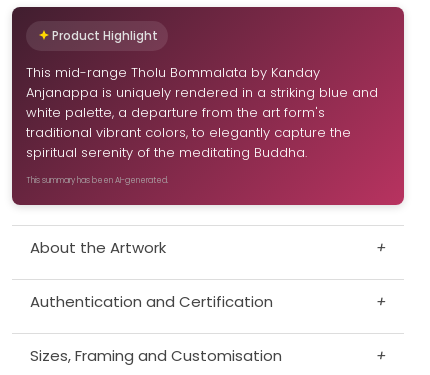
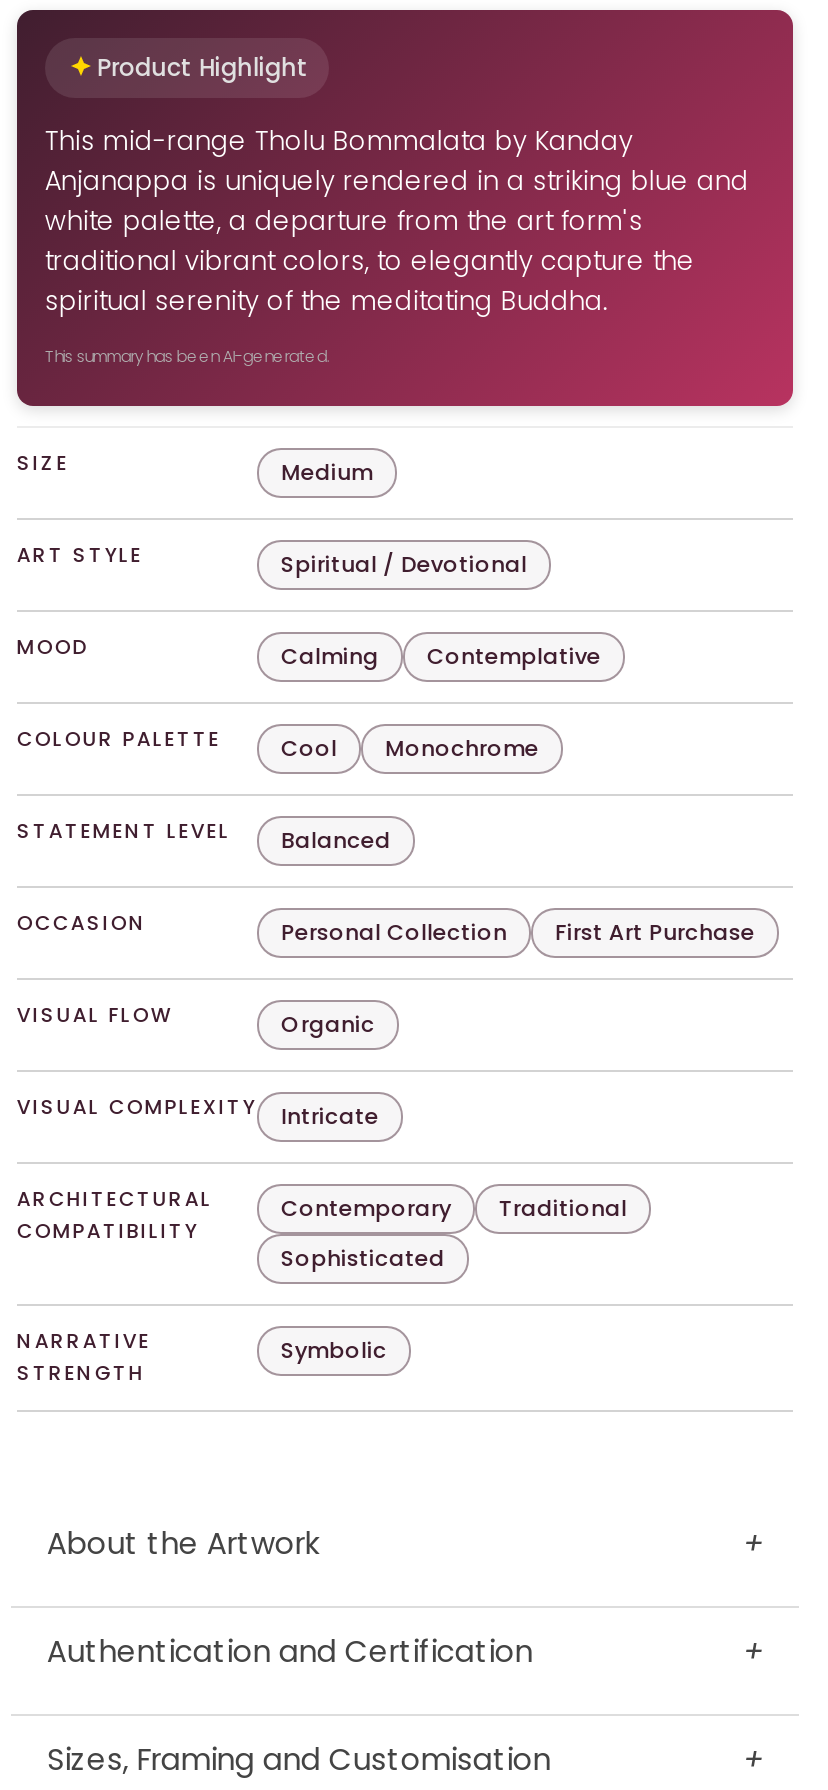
none -> [17,448,755,1246] SIZE | Medium | ART STYLE | Spiritual / Devotional | MOOD | Calming | Contemplative | COLOUR PALETTE | Cool | Monochrome | STATEMENT LEVEL | Balanced | OCCASION | Personal Collection | First Art Purchase | VISUAL FLOW | Organic | VISUAL COMPLEXITY | Intricate | ARCHITECTURAL | COMPATIBILITY
none -> [17,1192,627,1388] Contemporary | Traditional | Sophisticated | NARRATIVE | STRENGTH
none -> [281,1334,387,1366] Symbolic

